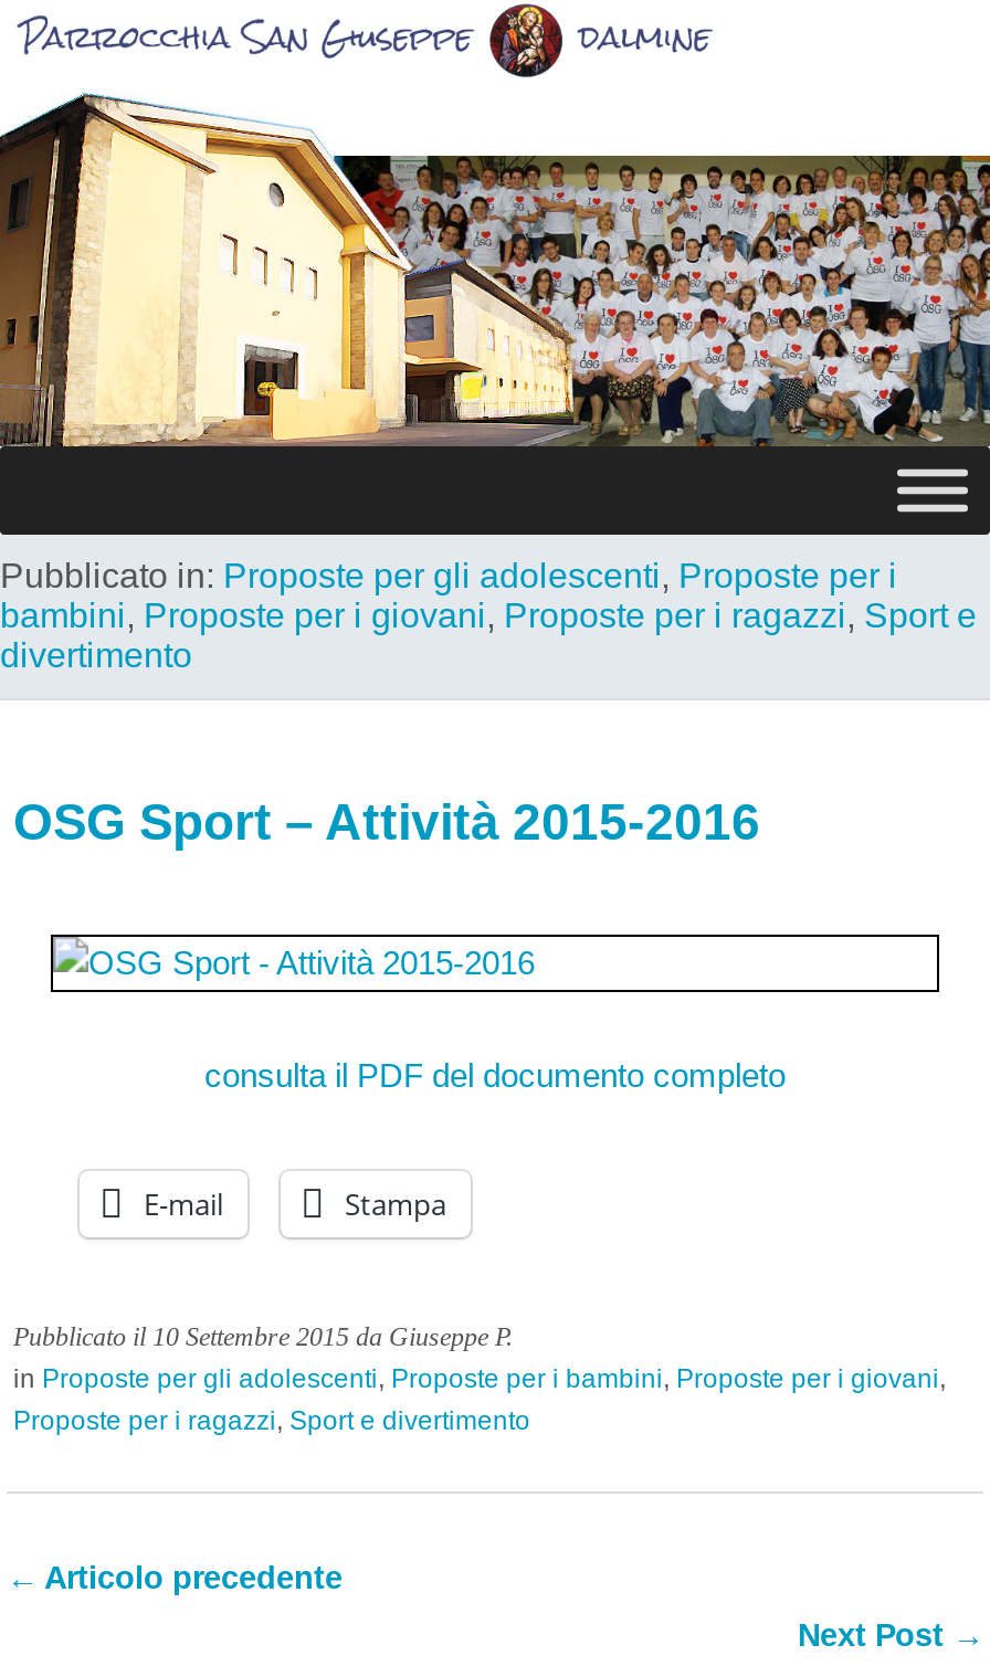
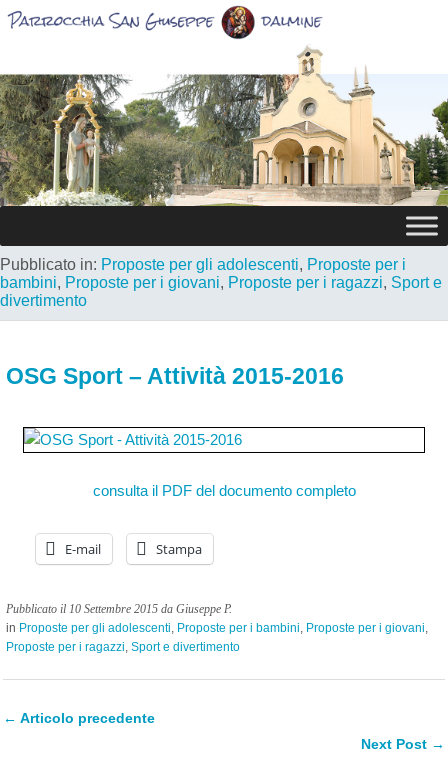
[7,91,983,449] [image] -> [3,46,445,207] [image]

